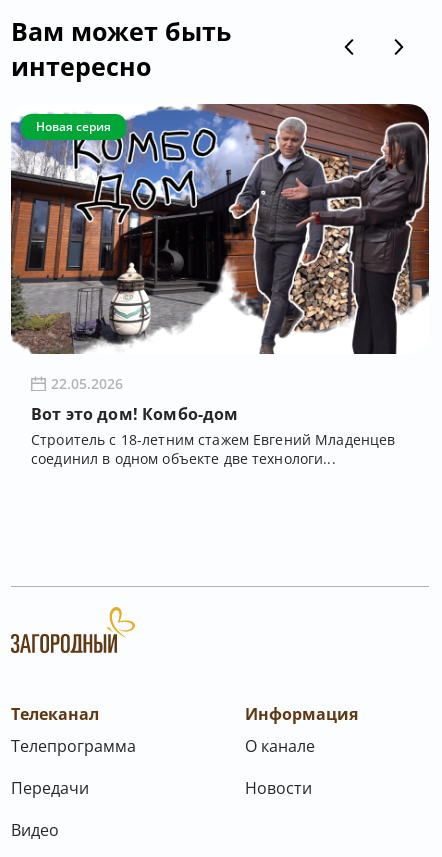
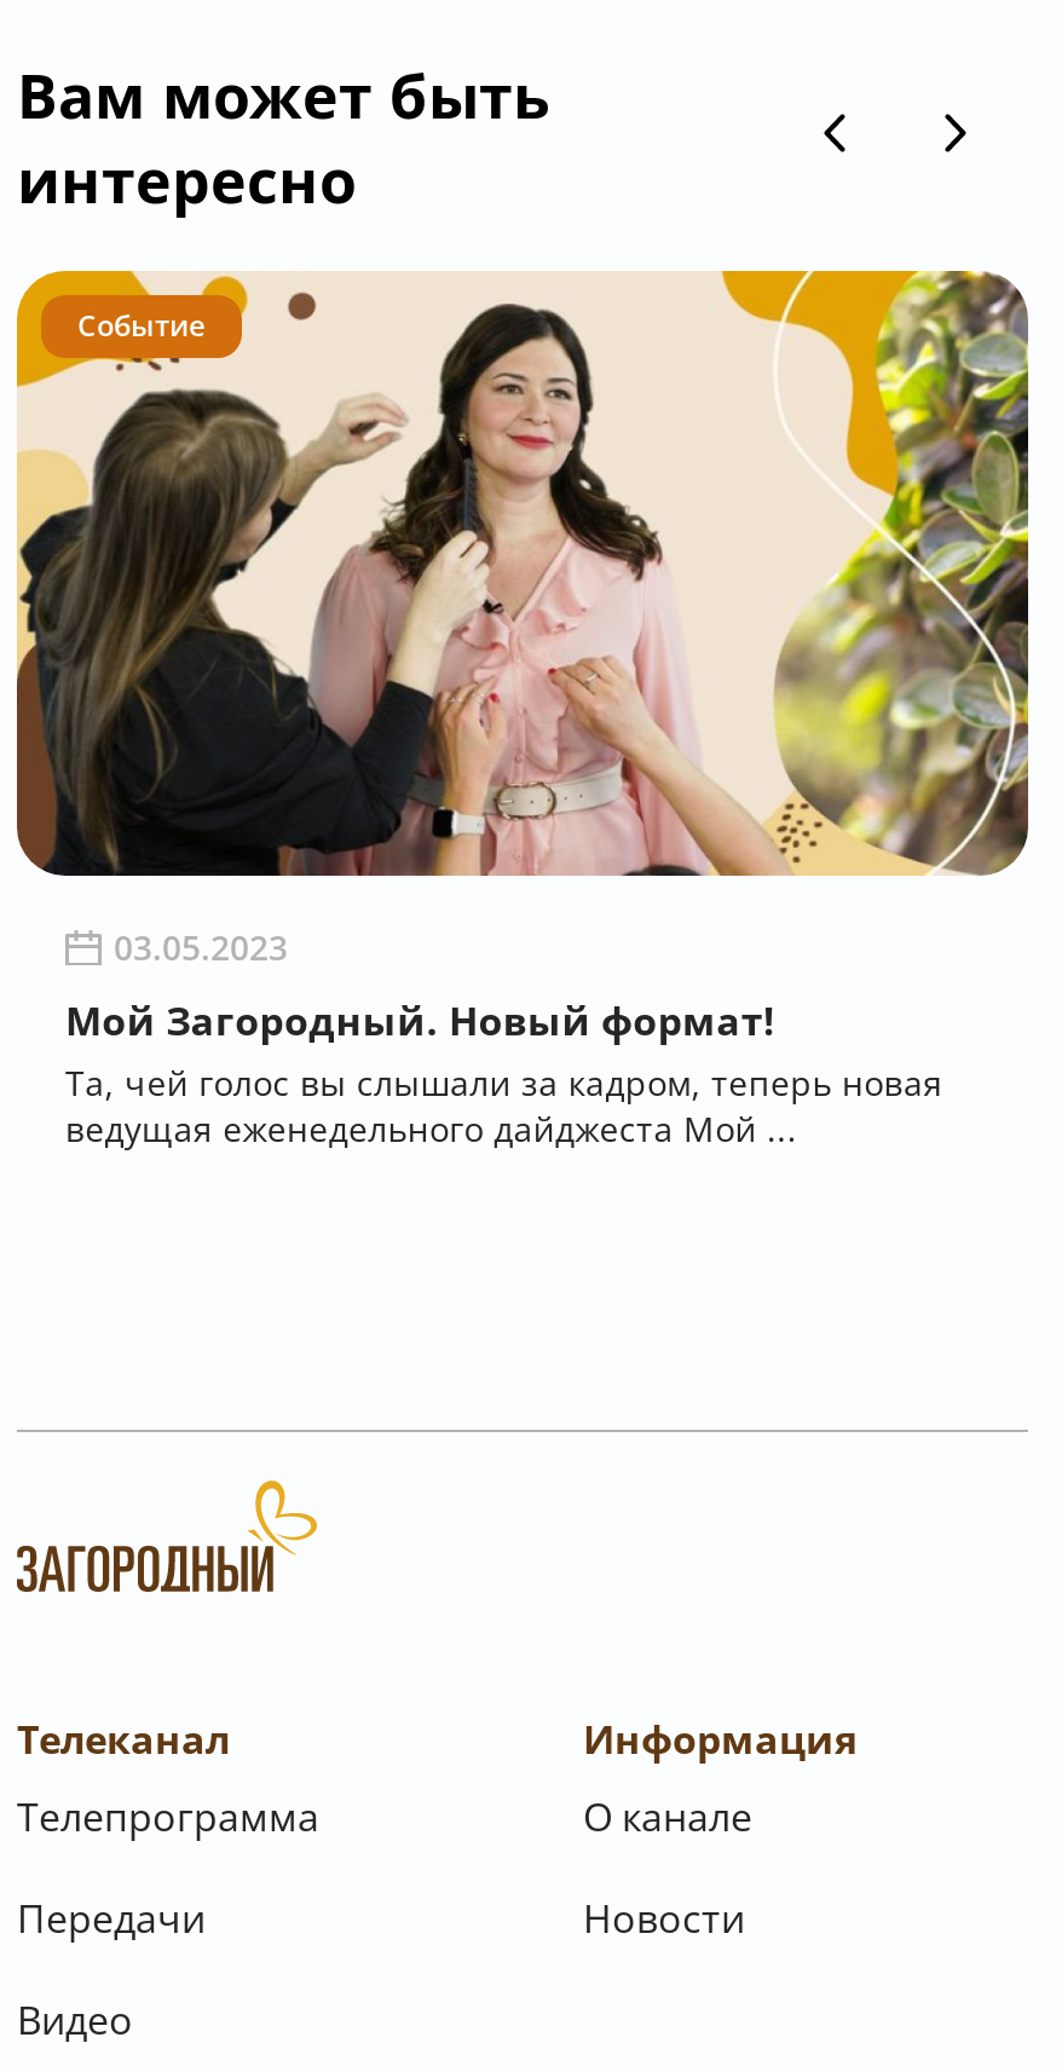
[10,103,430,355] [image] | Новая серия -> [15,269,1031,878] [image] | Событие
[51,374,123,393] 22.05.2026 -> [114,924,288,970] 03.05.2023
[31,403,395,468] Вот это дом! Комбо-дом | Строитель с 18-летним стажем Евгений Младенцев | соединил в одном объекте две технологи... -> [65,994,943,1152] Мой Загородный. Новый формат! | Та, чей голос вы слышали за кадром, теперь новая | ведущая еженедельного дайджеста Мой ...

